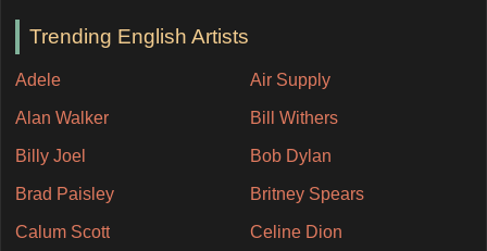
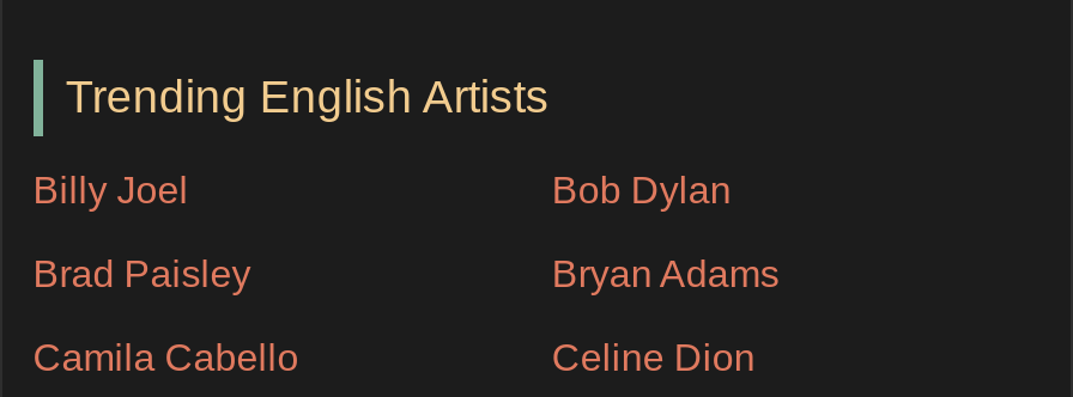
[15,70,339,127] Adele | Air Supply | Alan Walker | Bill Withers -> none
[250,185,365,203] Britney Spears -> [552,254,779,295] Bryan Adams
[15,223,110,241] Calum Scott -> [33,338,299,379] Camila Cabello

